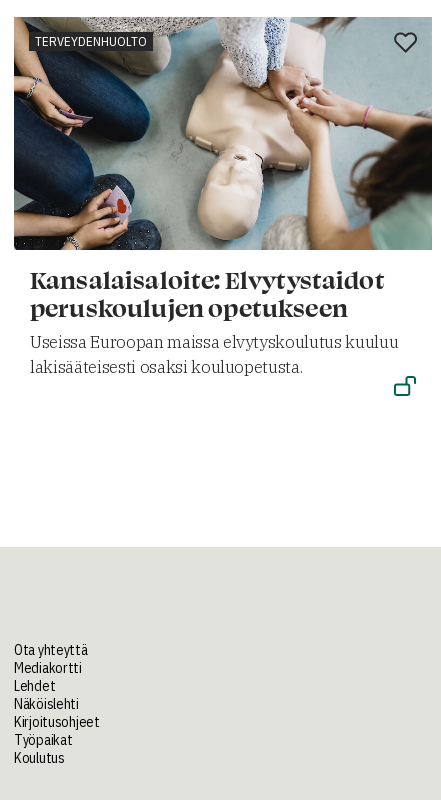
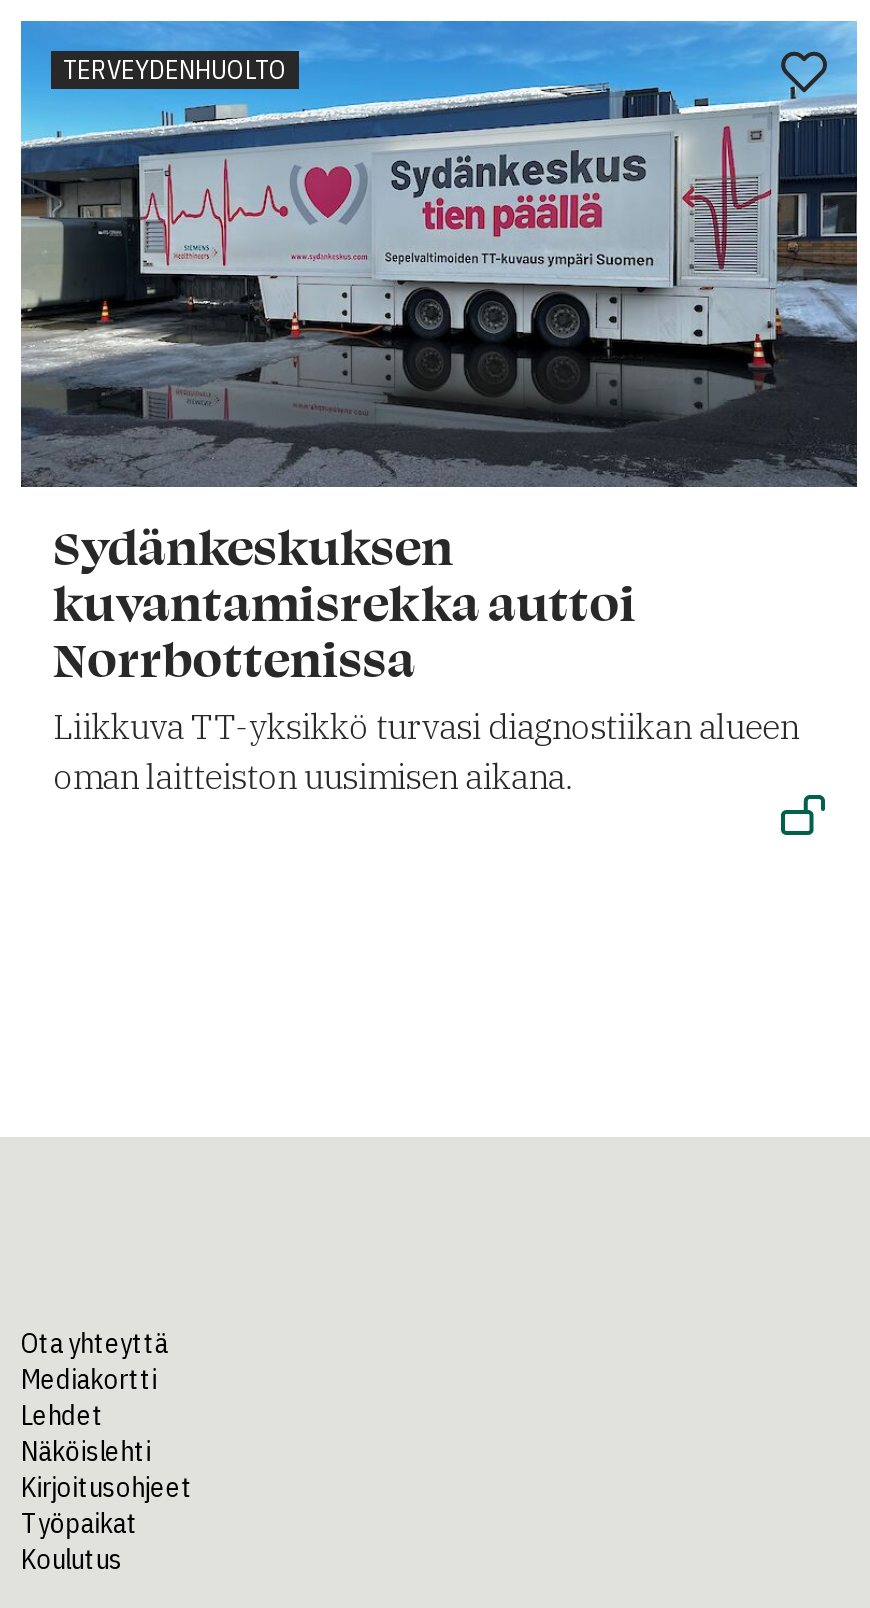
[13,16,432,378] [image] | Kansalaisaloite: Elvytystaidot | peruskoulujen opetukseen | Useissa Euroopan maissa elvytyskoulutus kuuluu | lakisääteisesti osaksi kouluopetusta. -> [19,19,859,799] [image] | Sydänkeskuksen | kuvantamisrekka auttoi | Norrbottenissa | Liikkuva TT-yksikkö turvasi diagnostiikan alueen | oman laitteiston uusimisen aikana.

